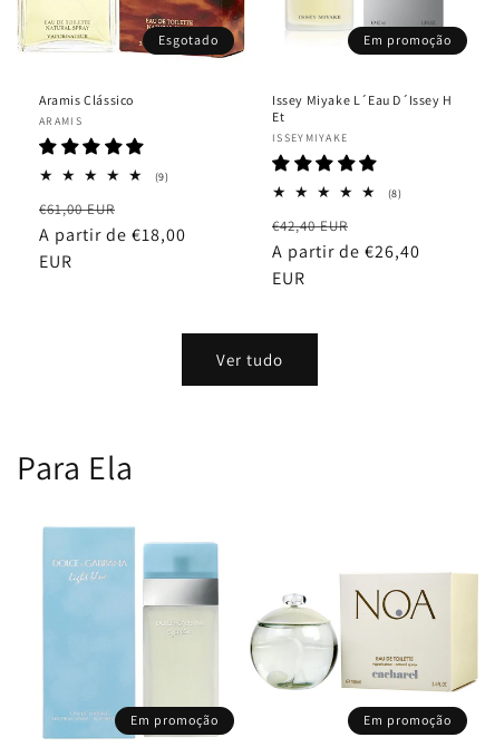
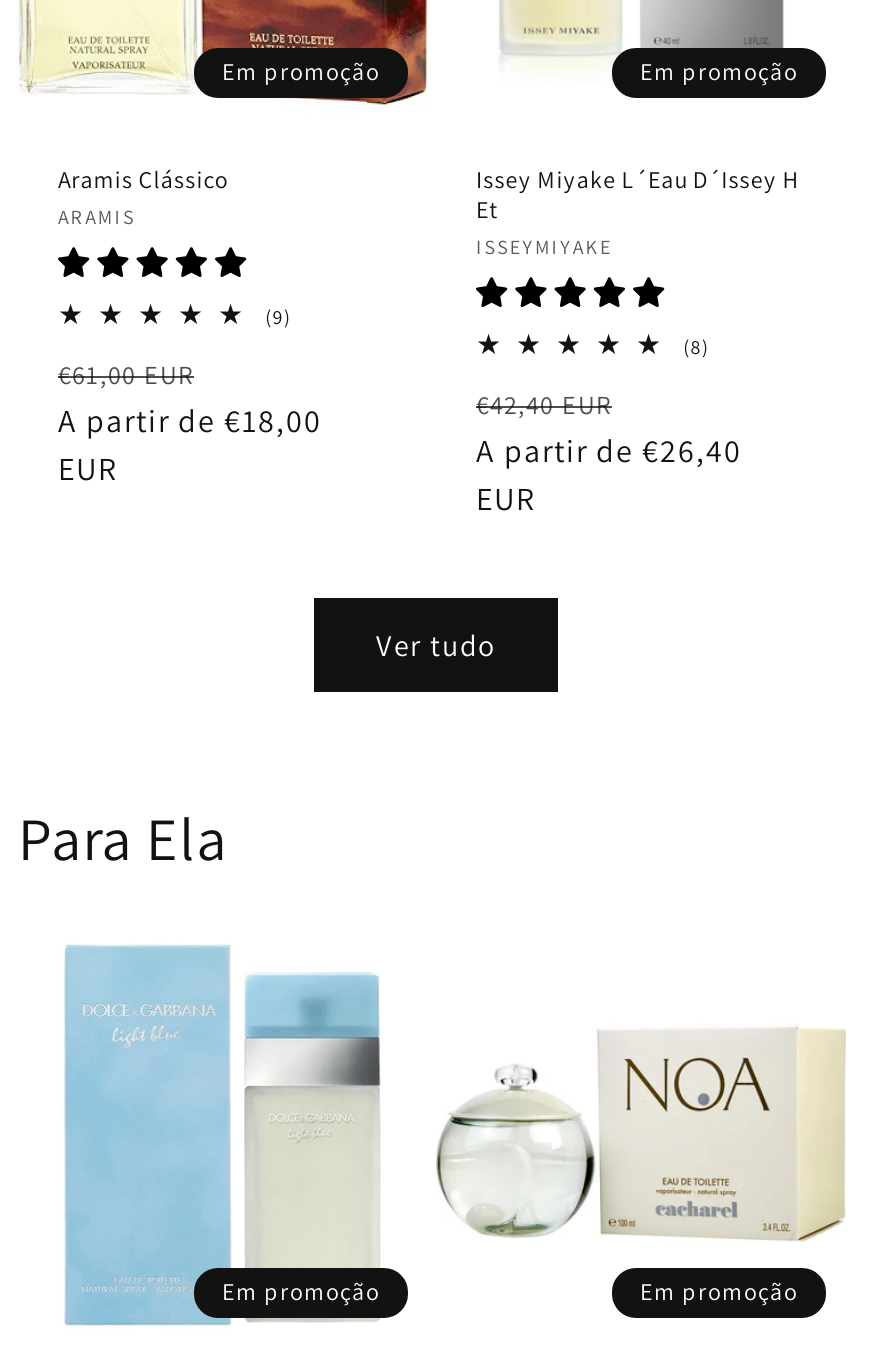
[158,32,219,48] Esgotado -> [222,57,380,87] Em promoção

